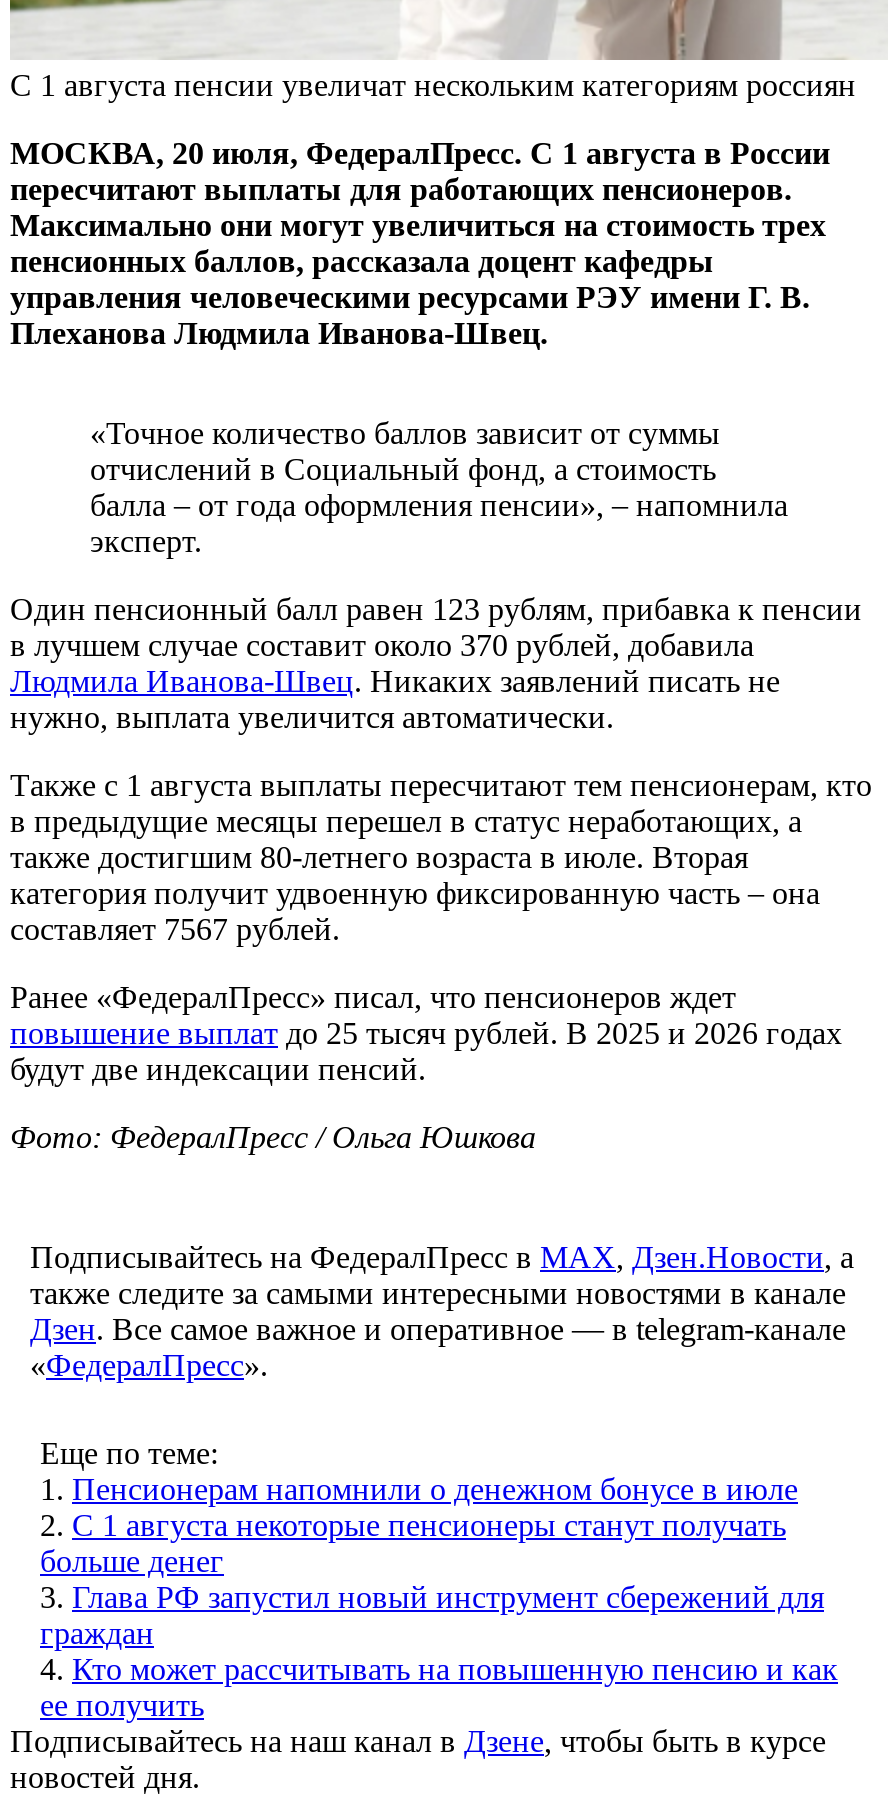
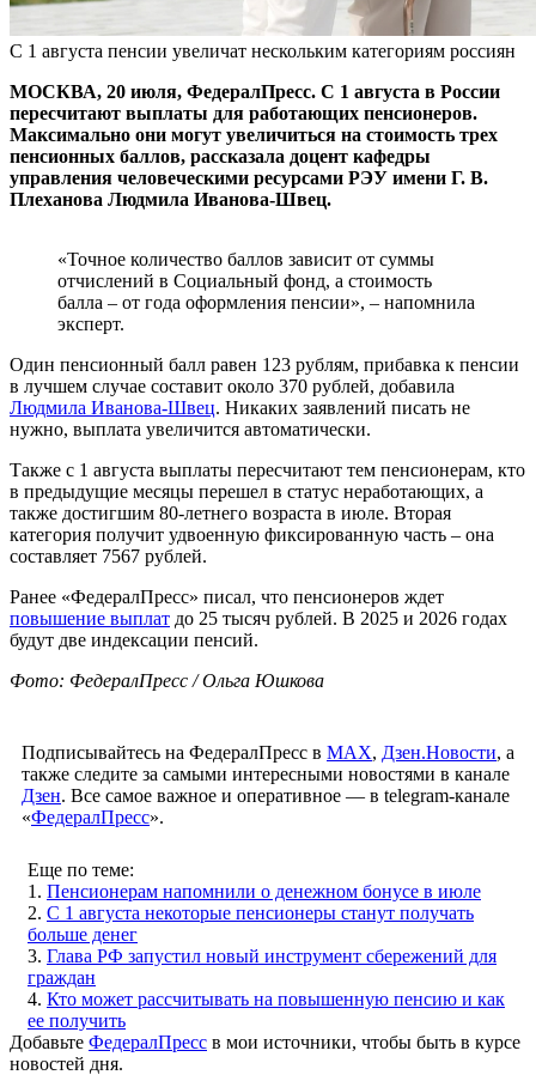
[10,1724,826,1758] Подписывайтесь на наш канал в Дзене, чтобы быть в курсе -> [10,1032,520,1052] Добавьте ФедералПресс в мои источники, чтобы быть в курсе

